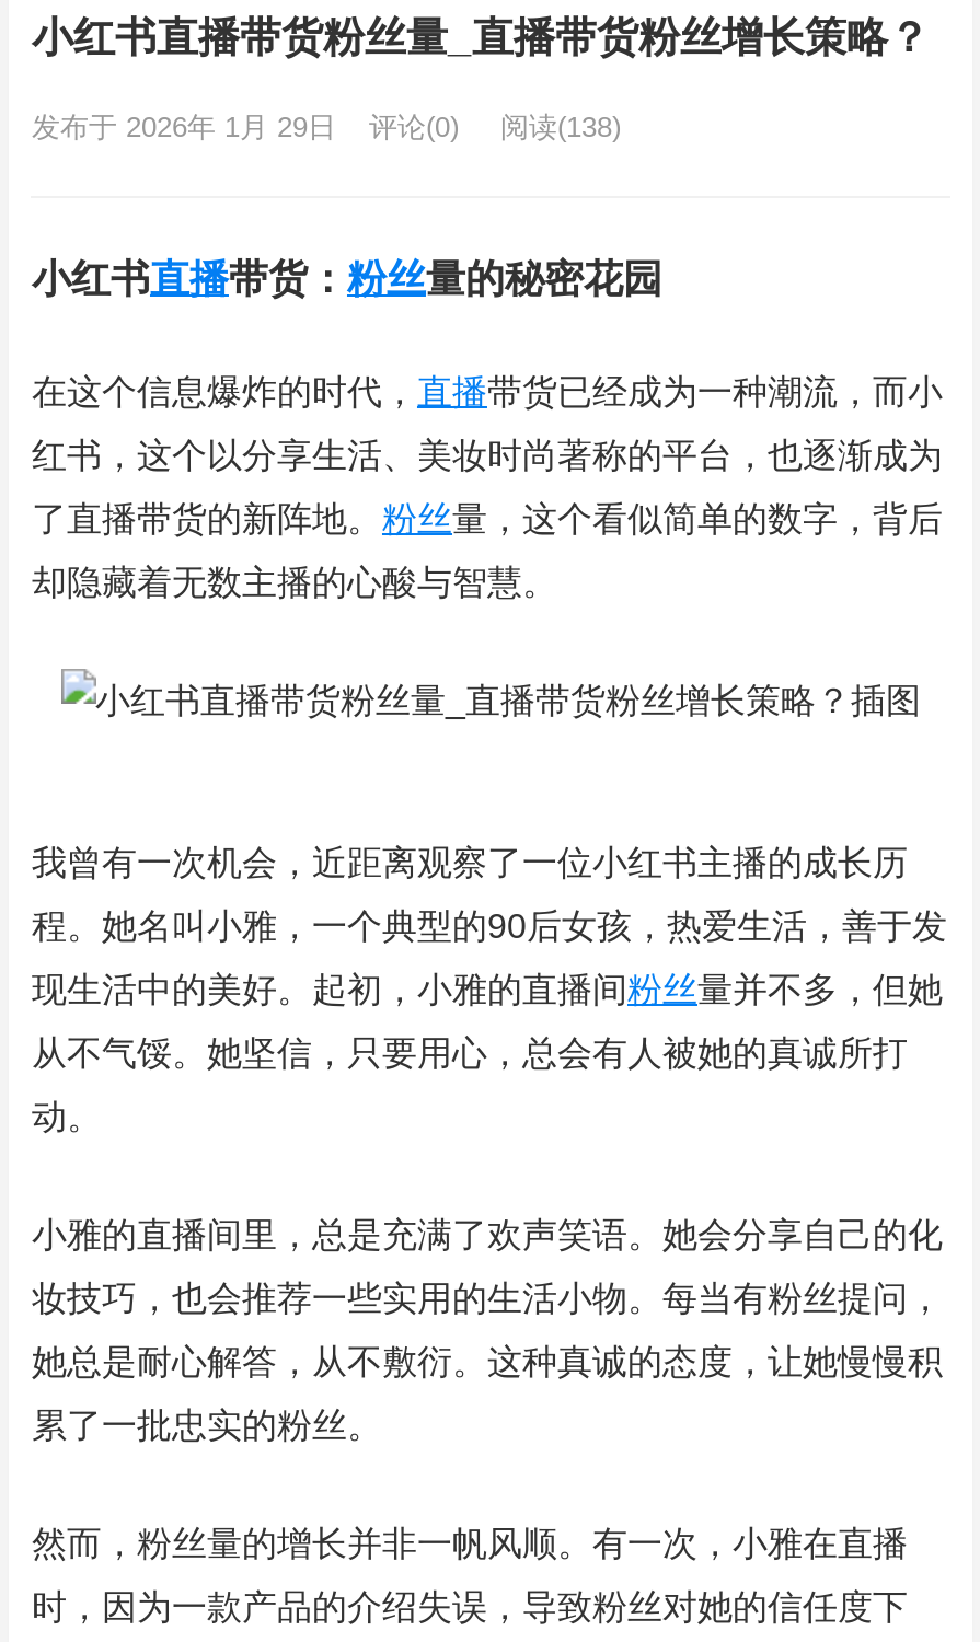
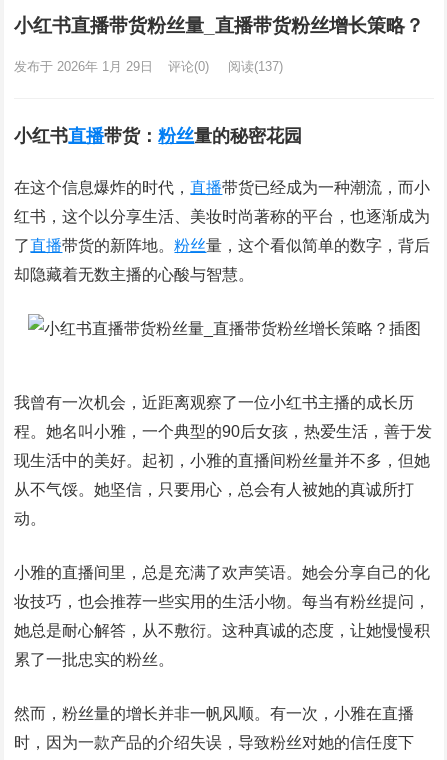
[32,111,621,143] 发布于 2026年 1月 29日 评论(0) 阅读(138) -> [14,59,283,74] 发布于 2026年 1月 29日 评论(0) 阅读(137)

